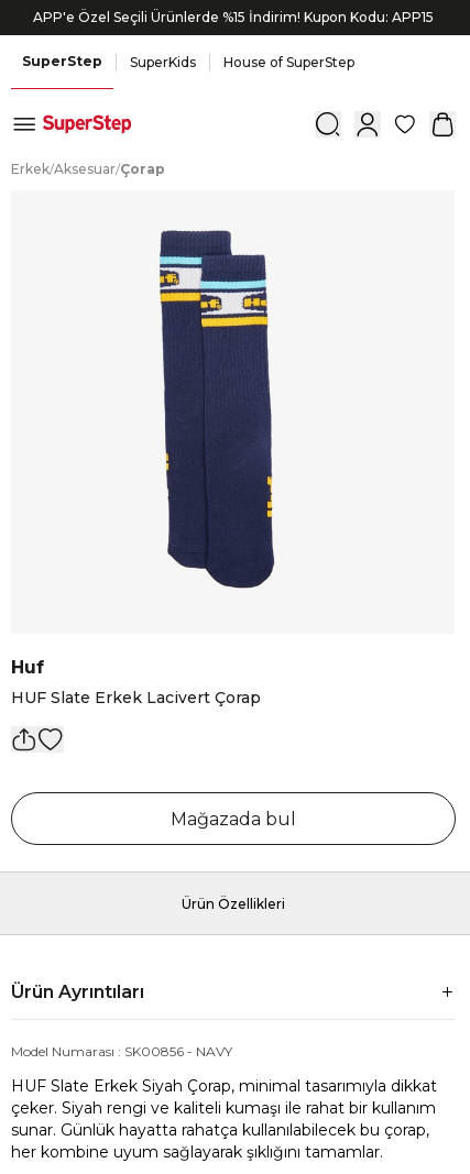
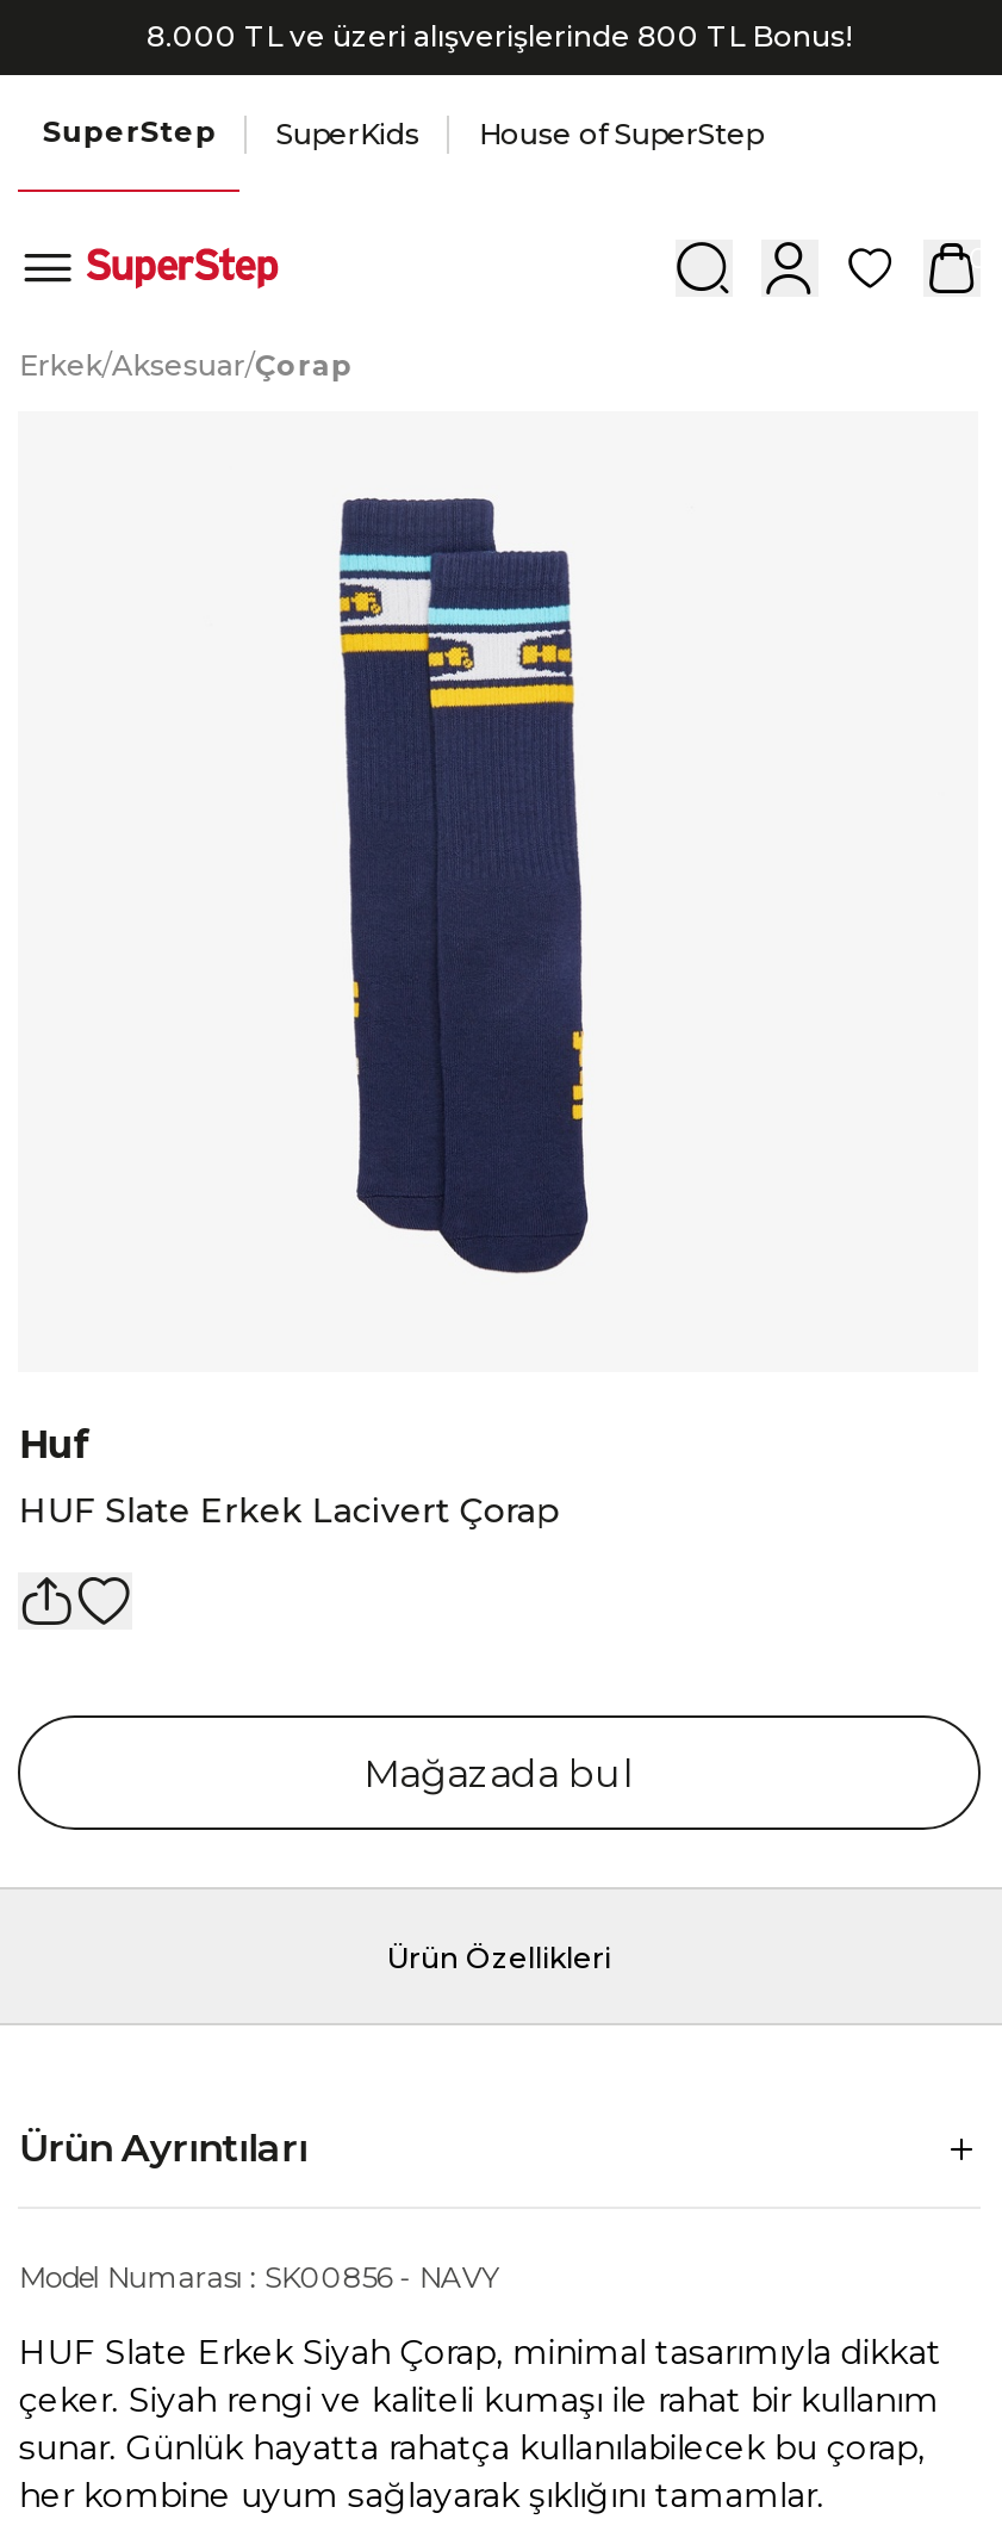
[33,9,434,25] APP'e Özel Seçili Ürünlerde %15 İndirim! Kupon Kodu: APP15 -> [147,18,852,54] 8.000 TL ve üzeri alışverişlerinde 800 TL Bonus!

